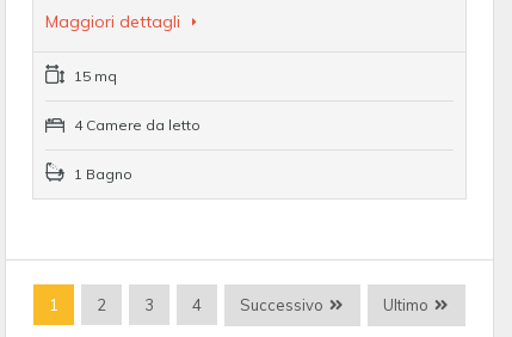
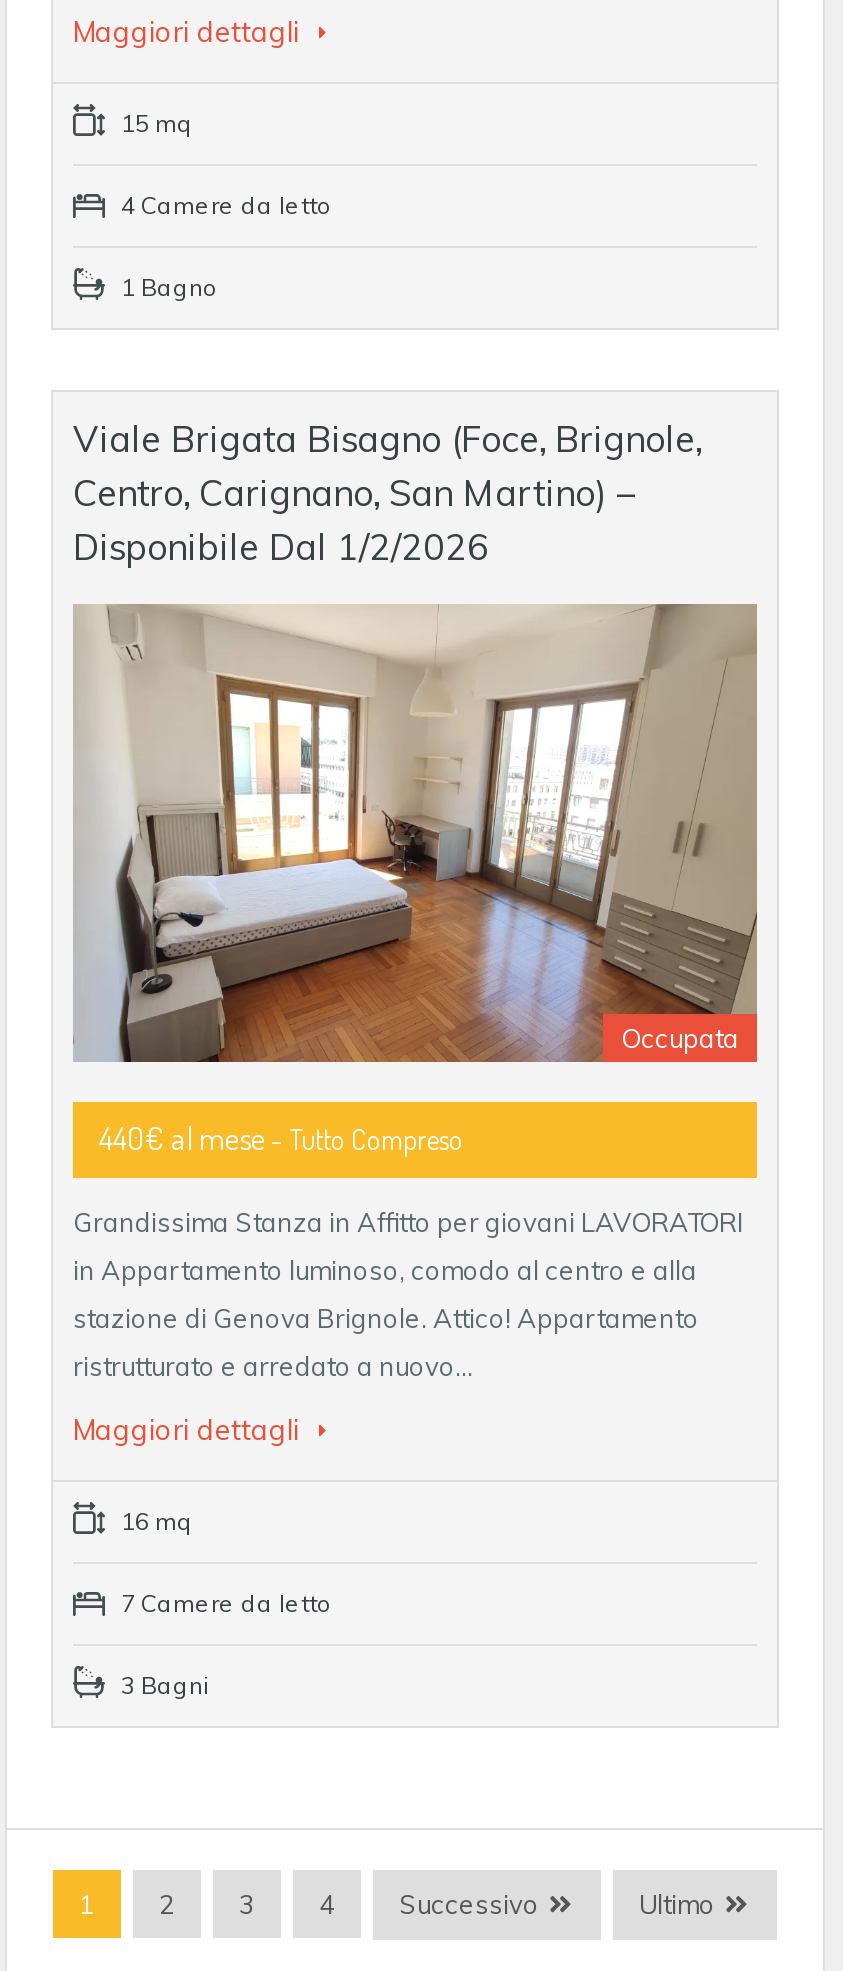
none -> [73,417,701,571] Viale Brigata Bisagno (Foce, Brignole, | Centro, Carignano, San Martino) – | Disponibile Dal 1/2/2026
none -> [73,603,759,1700] [image] | Occupata | 440€ al mese - Tutto Compreso | Grandissima Stanza in Affitto per giovani LAVORATORI | in Appartamento luminoso, comodo al centro e alla | stazione di Genova Brignole. Attico! Appartamento | ristrutturato e arredato a nuovo… | Maggiori dettagli | 16 mq | 7 Camere da letto | 3 Bagni

